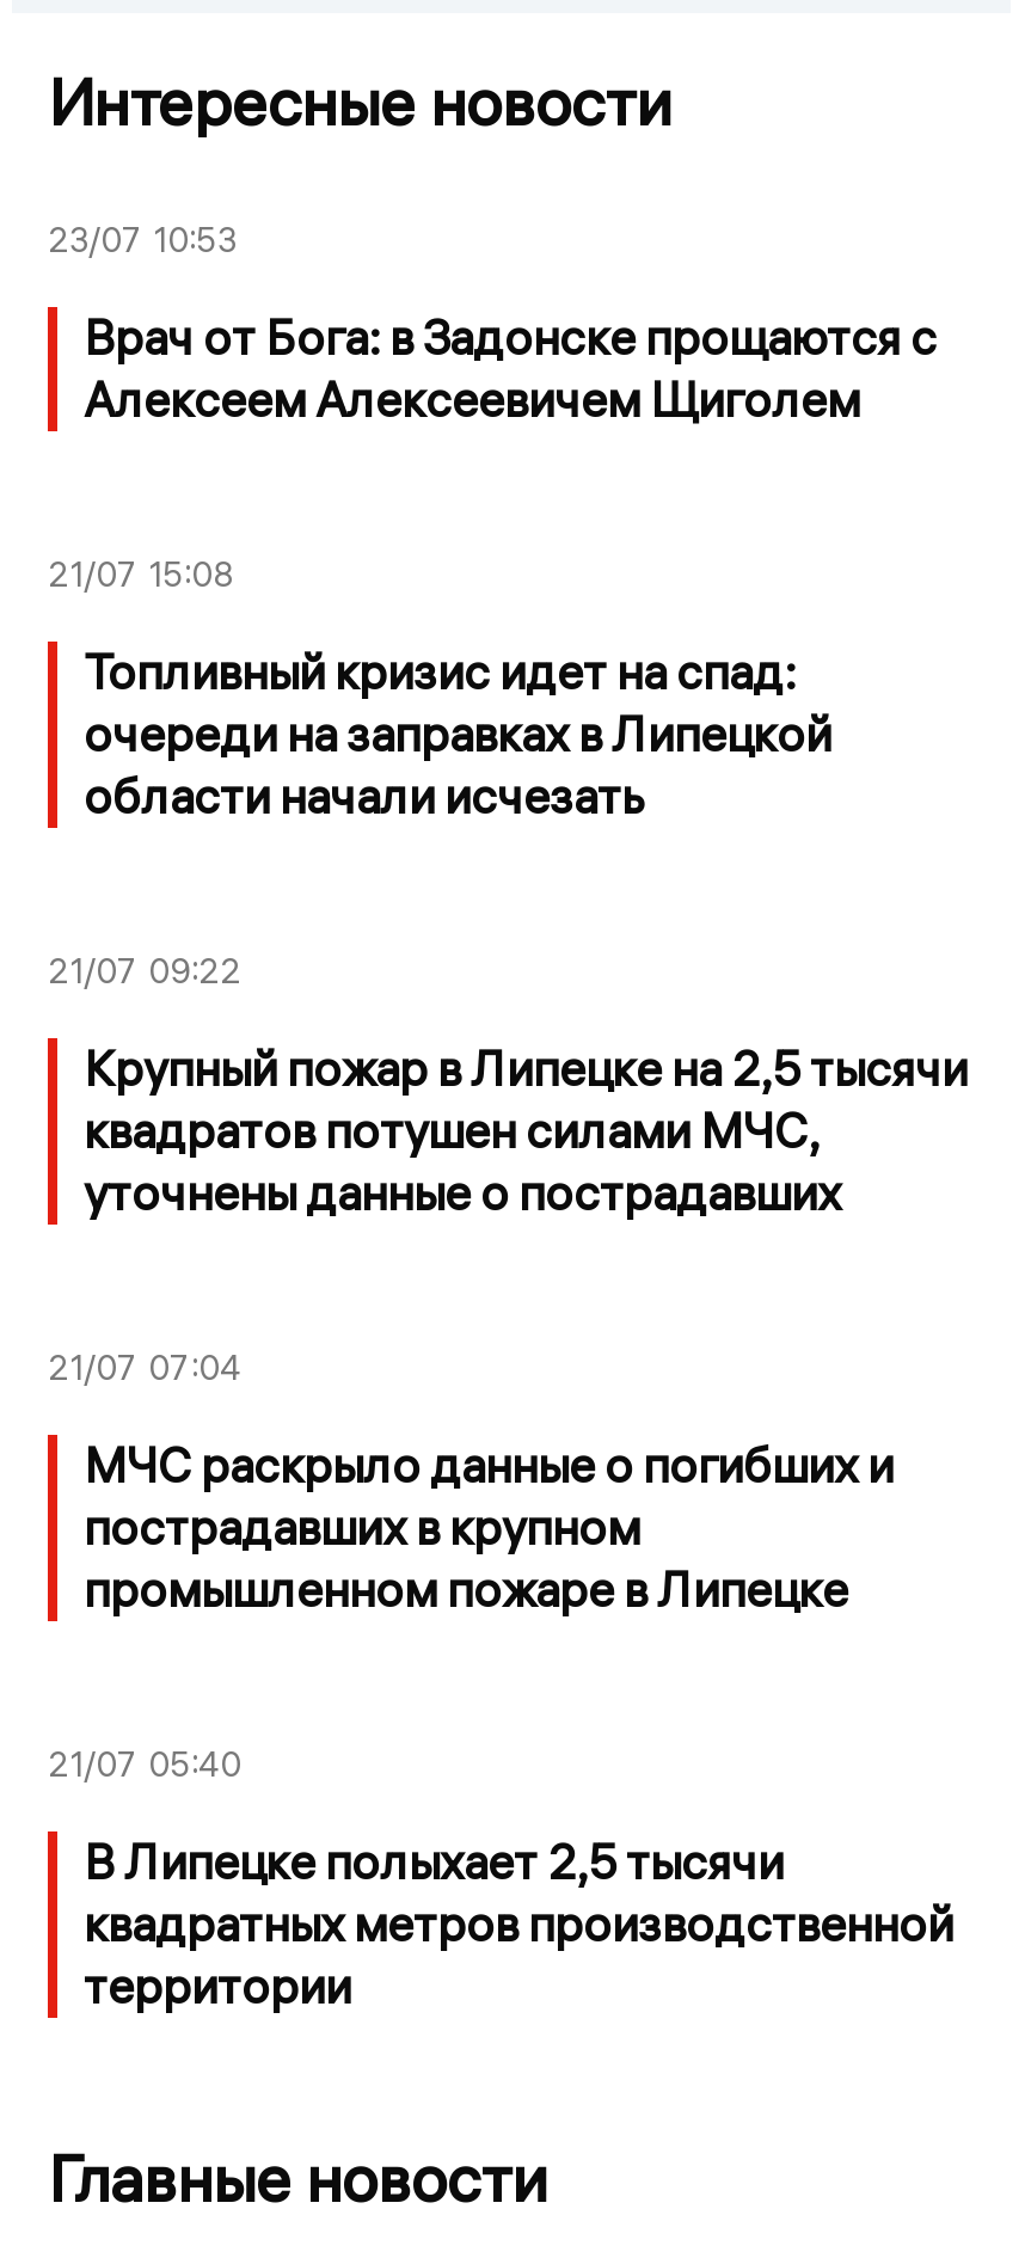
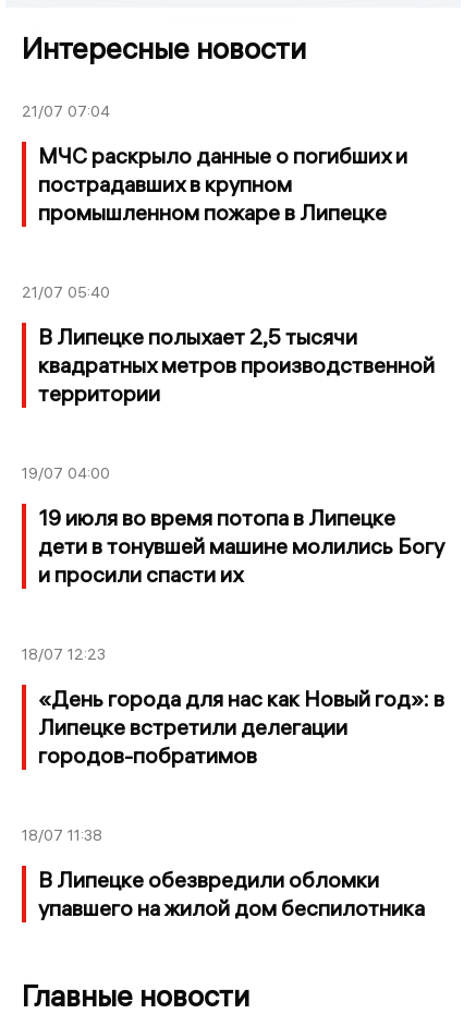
[48,220,968,1223] 23/07 10:53 | Врач от Бога: в Задонске прощаются с | Алексеем Алексеевичем Щиголем | 21/07 15:08 | Топливный кризис идет на спад: | очереди на заправках в Липецкой | области начали исчезать | 21/07 09:22 | Крупный пожар в Липецке на 2,5 тысячи | квадратов потушен силами МЧС, | уточнены данные о пострадавших -> none
moved [48,1348,953,2017] -> [22,102,435,407]: 21/07 07:04 | МЧС раскрыло данные о погибших и | пострадавших в крупном | промышленном пожаре в Липецке | 21/07 05:40 | В Липецке полыхает 2,5 тысячи | квадратных метров производственной | территории
none -> [22,464,444,922] 19/07 04:00 | 19 июля во время потопа в Липецке | дети в тонувшей машине молились Богу | и просили спасти их | 18/07 12:23 | «День города для нас как Новый год»: в | Липецке встретили делегации | городов-побратимов | 18/07 11:38 | В Липецке обезвредили обломки | упавшего на жилой дом беспилотника

